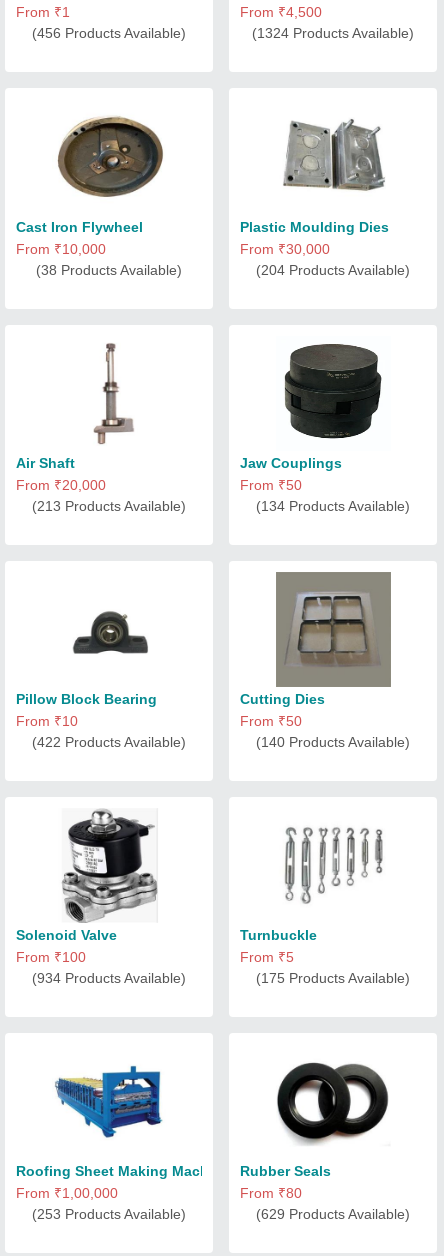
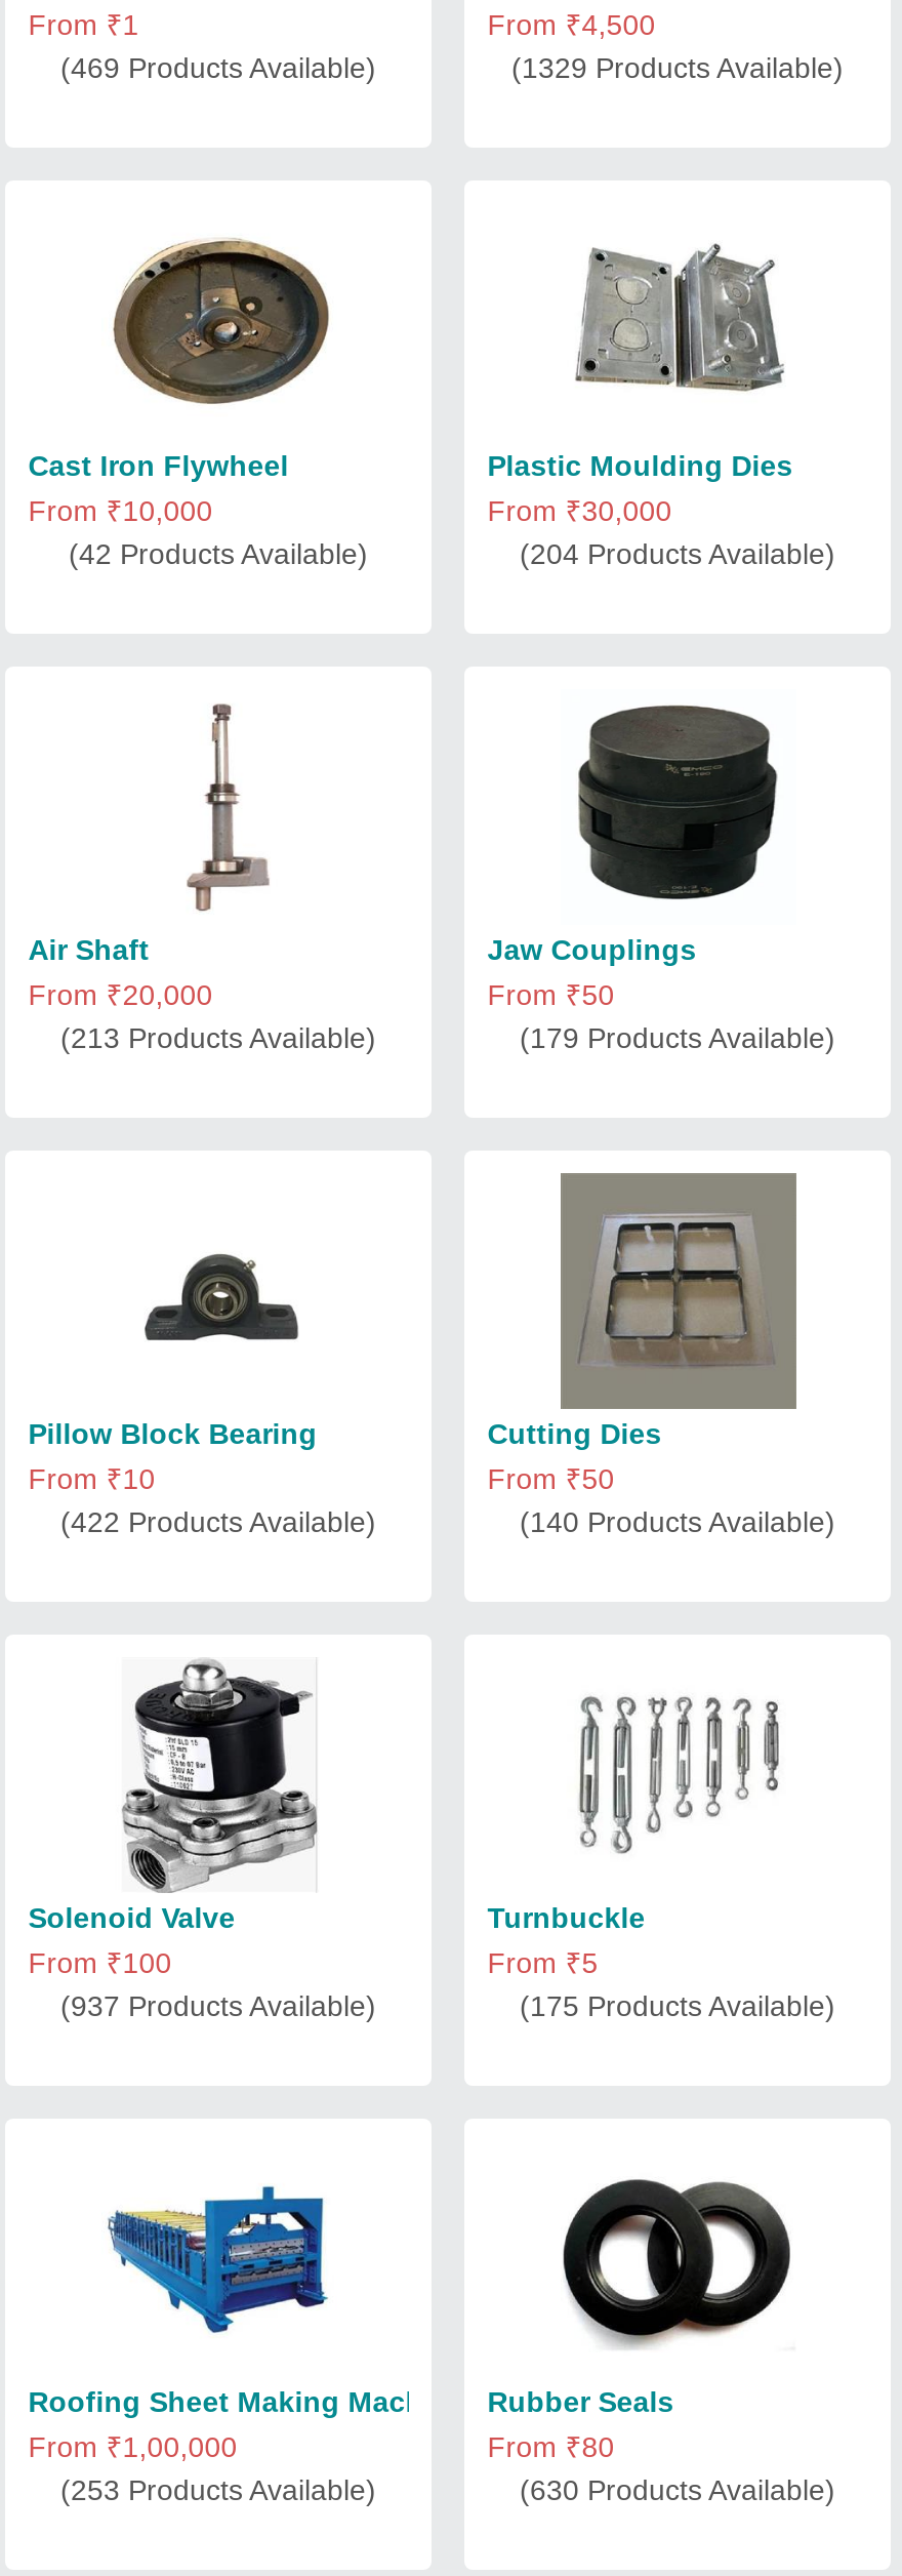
[32,25,186,41] (456 Products Available) -> [60,52,376,85] (469 Products Available)
[252,25,414,41] (1324 Products Available) -> [511,52,844,85] (1329 Products Available)
[36,262,182,278] (38 Products Available) -> [69,537,368,569] (42 Products Available)
[256,498,410,514] (134 Products Available) -> [520,1021,835,1054] (179 Products Available)
[32,970,186,986] (934 Products Available) -> [60,1990,376,2022] (937 Products Available)
[256,1206,410,1222] (629 Products Available) -> [520,2474,835,2507] (630 Products Available)

